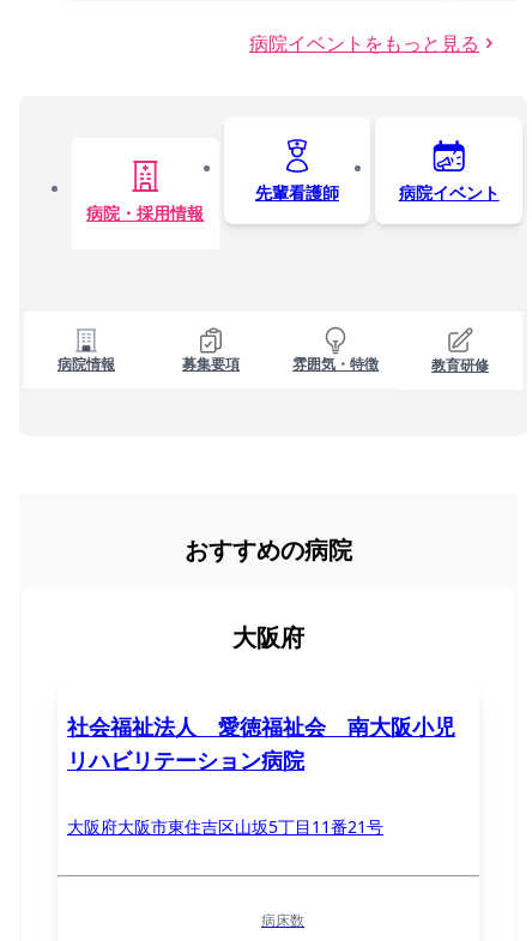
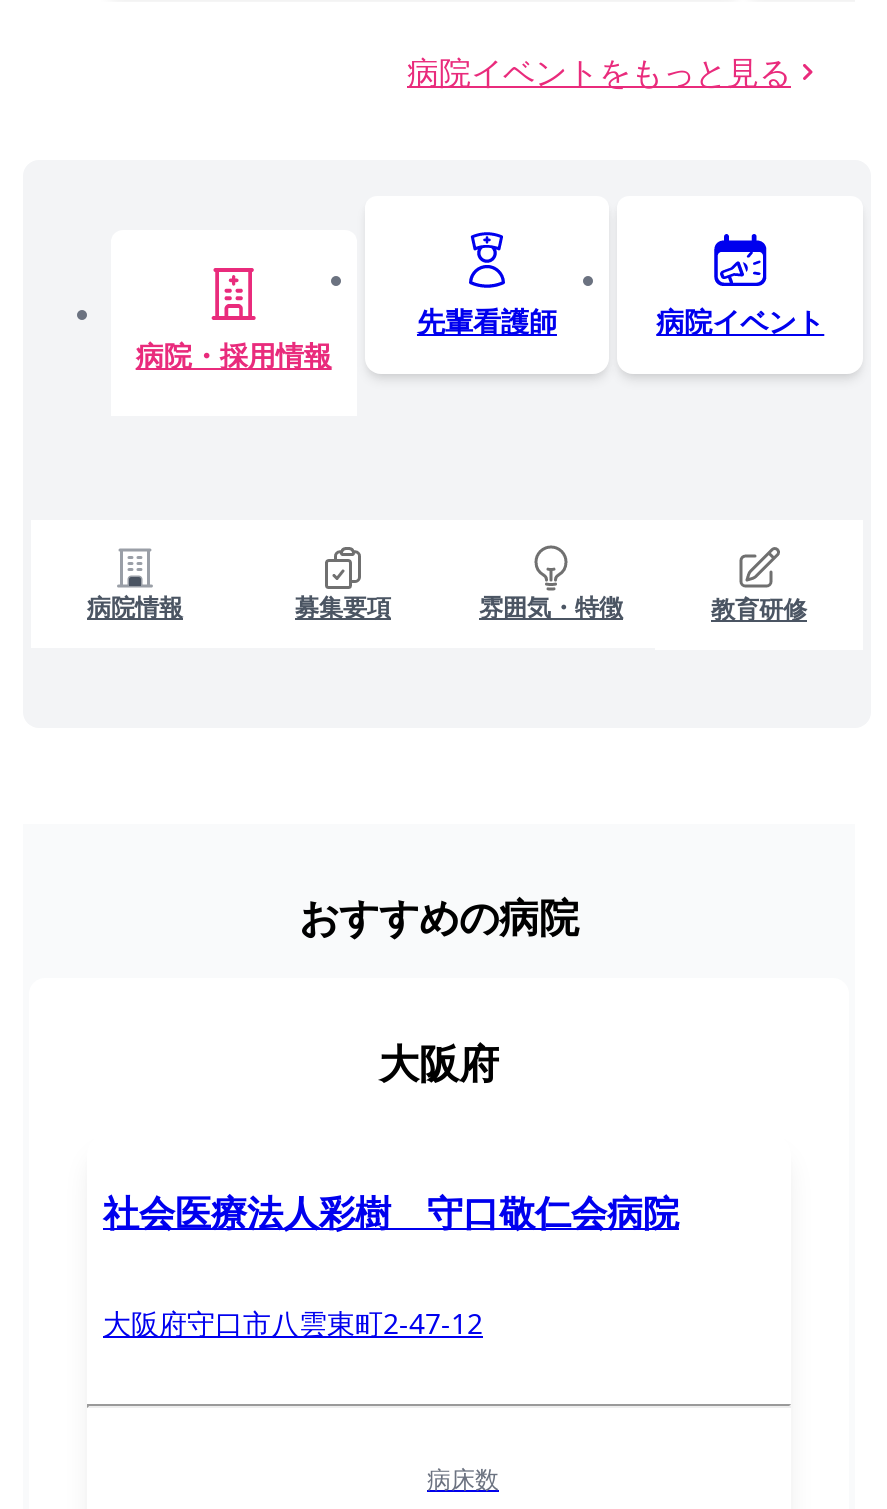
[67,712,455,774] 社会福祉法人 愛徳福祉会 南大阪小児 | リハビリテーション病院 -> [103,1188,679,1236] 社会医療法人彩樹 守口敬仁会病院
[67,815,383,838] 大阪府大阪市東住吉区山坂5丁目11番21号 -> [103,1304,483,1342] 大阪府守口市八雲東町2-47-12

